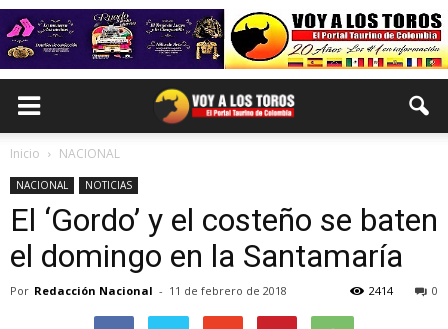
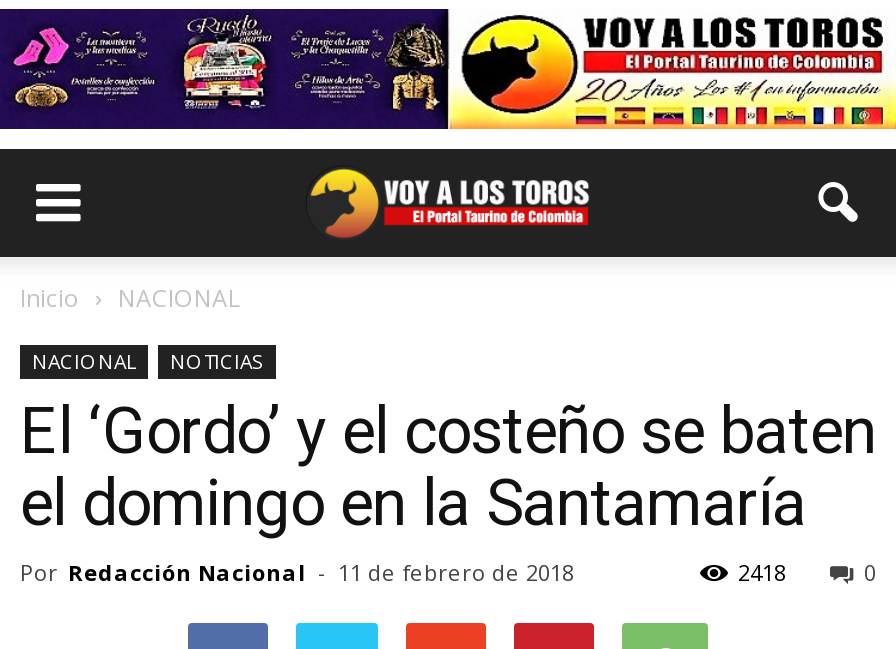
[369,283,393,298] 2414 -> [738,557,786,587] 2418

